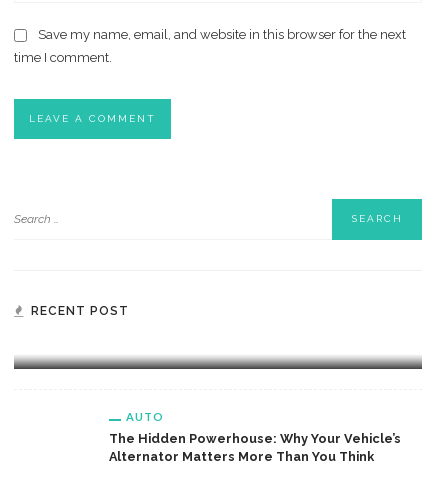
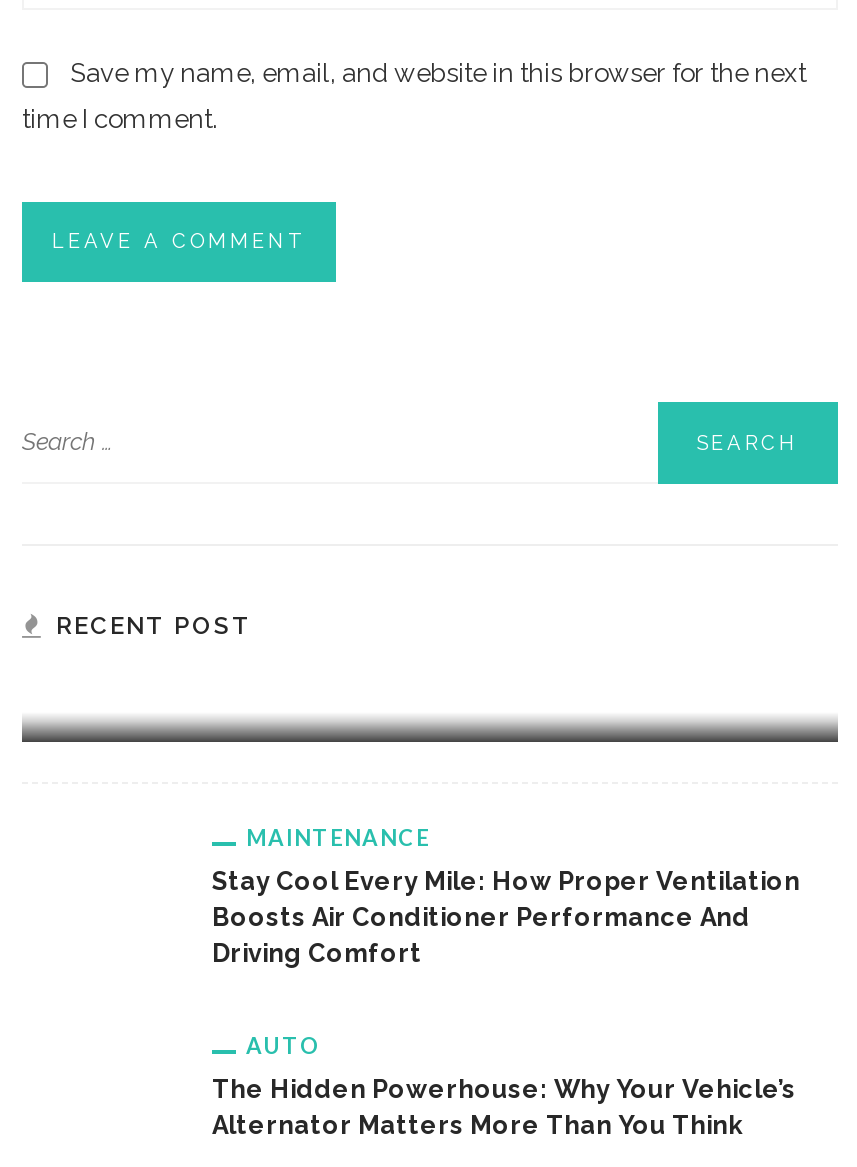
none -> [212,824,800,968] MAINTENANCE | Stay Cool Every Mile: How Proper Ventilation | Boosts Air Conditioner Performance And | Driving Comfort

